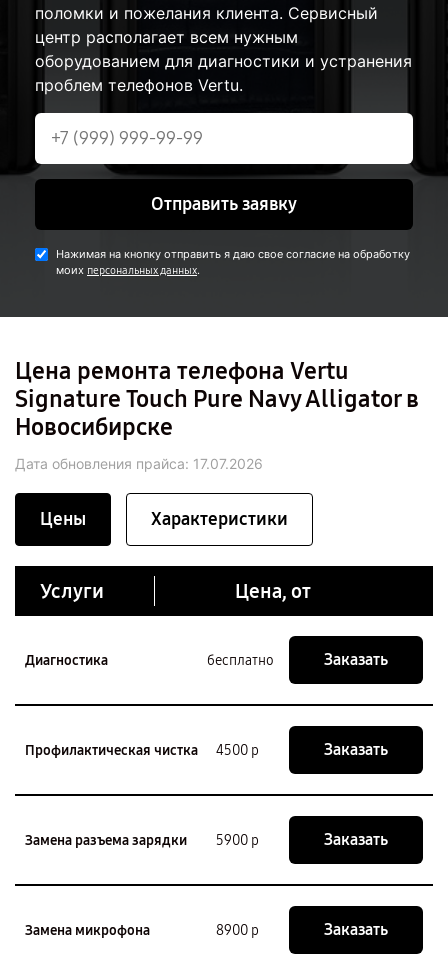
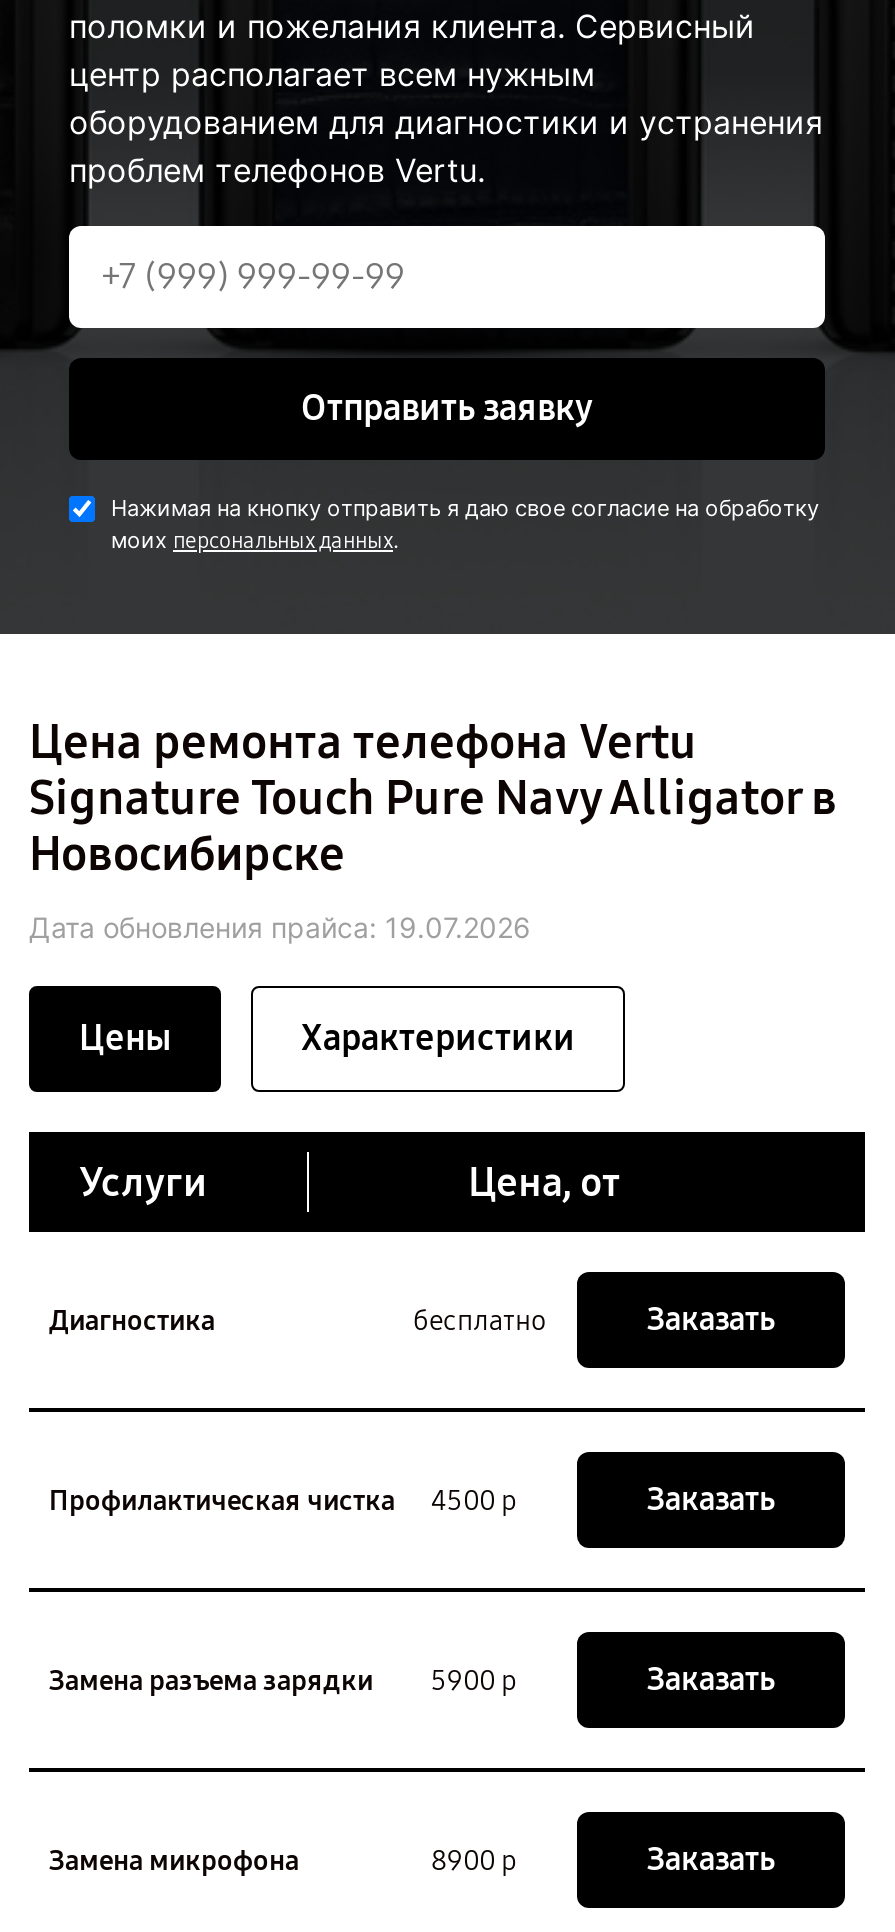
[15,455,263,472] Дата обновления прайса: 17.07.2026 -> [29,910,531,944] Дата обновления прайса: 19.07.2026

